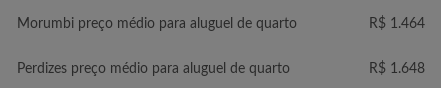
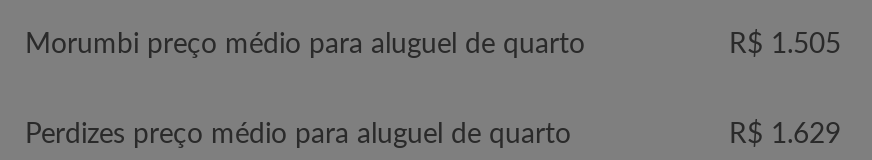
[369,17,425,31] R$ 1.464 -> [729,31,841,59] R$ 1.505
[369,62,425,76] R$ 1.648 -> [729,121,841,149] R$ 1.629

